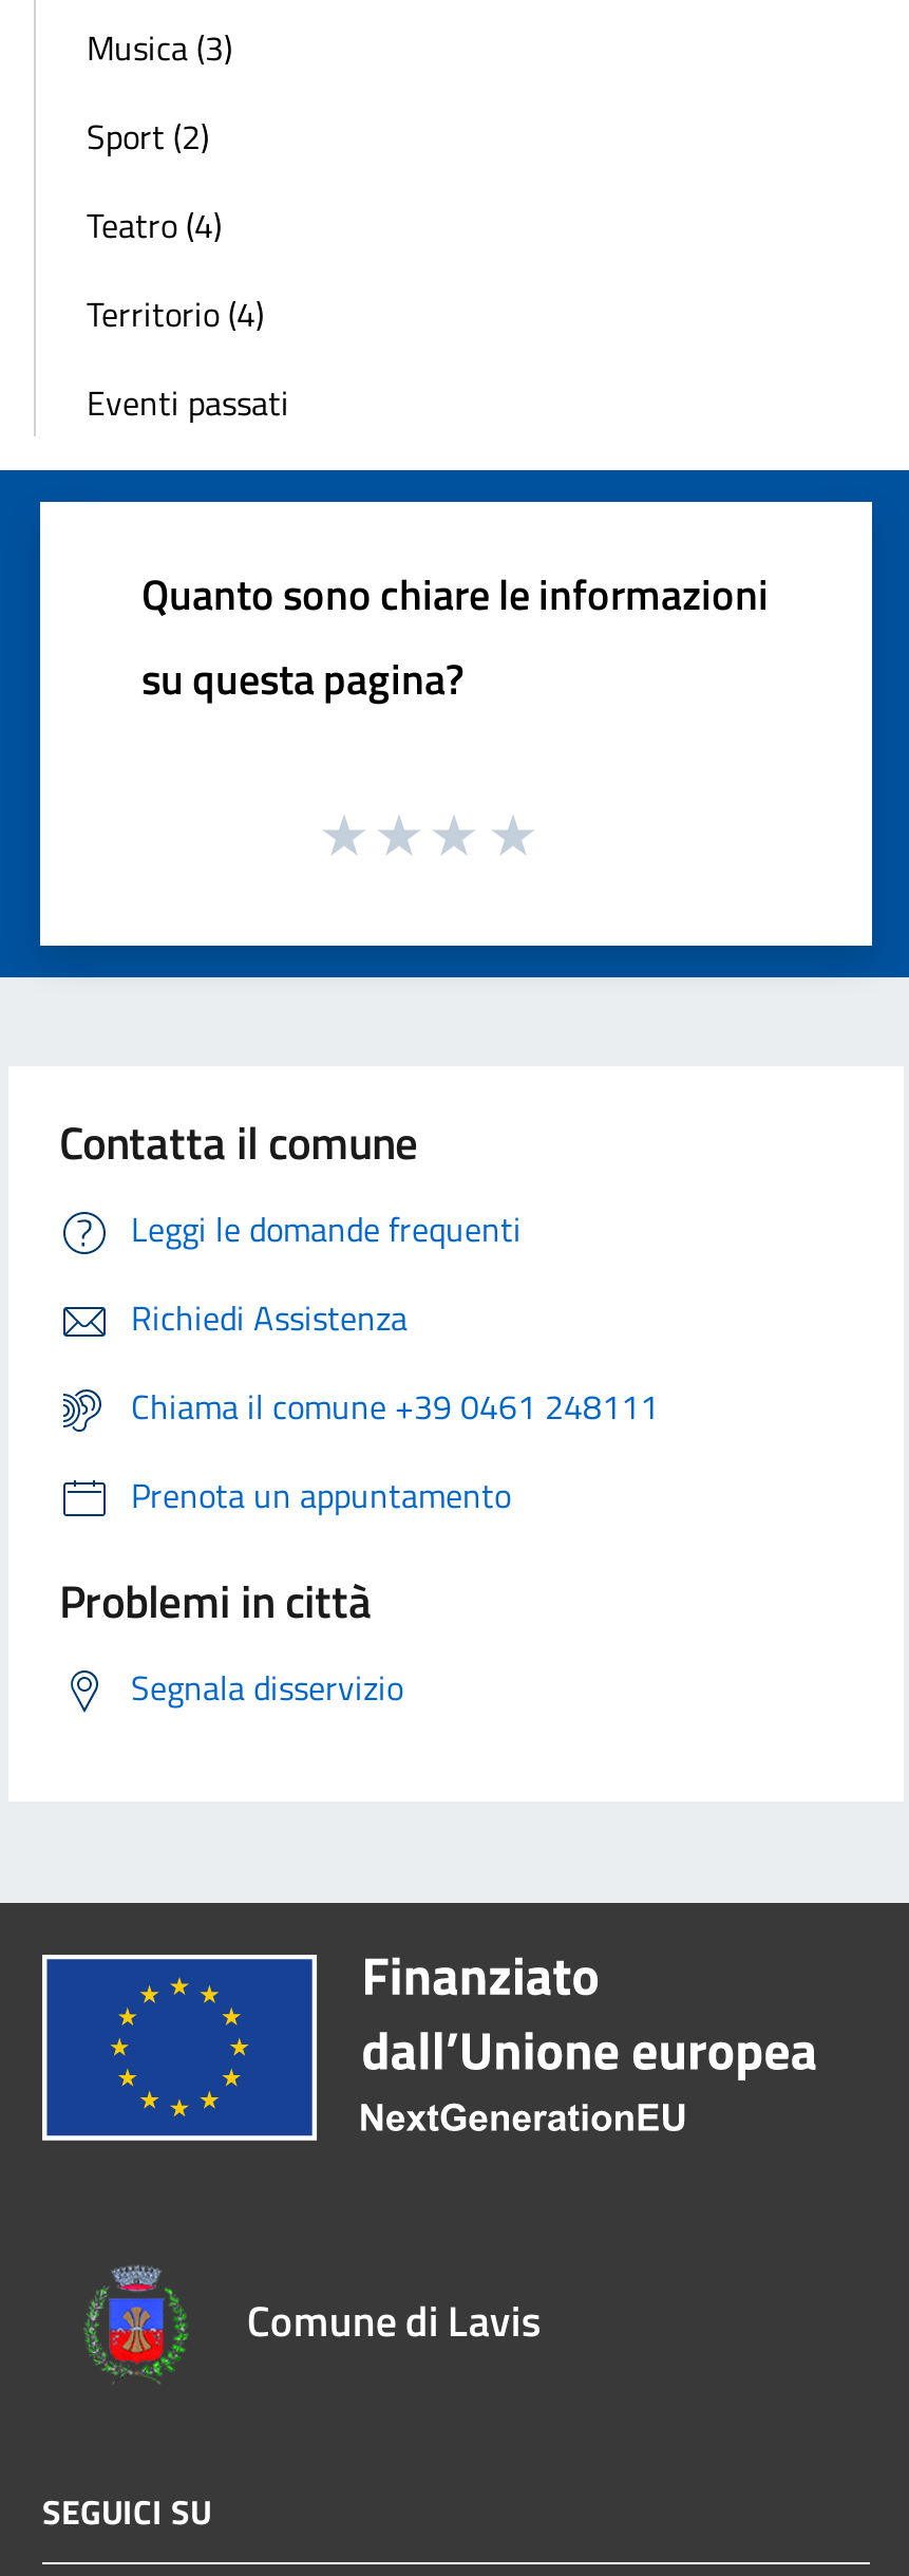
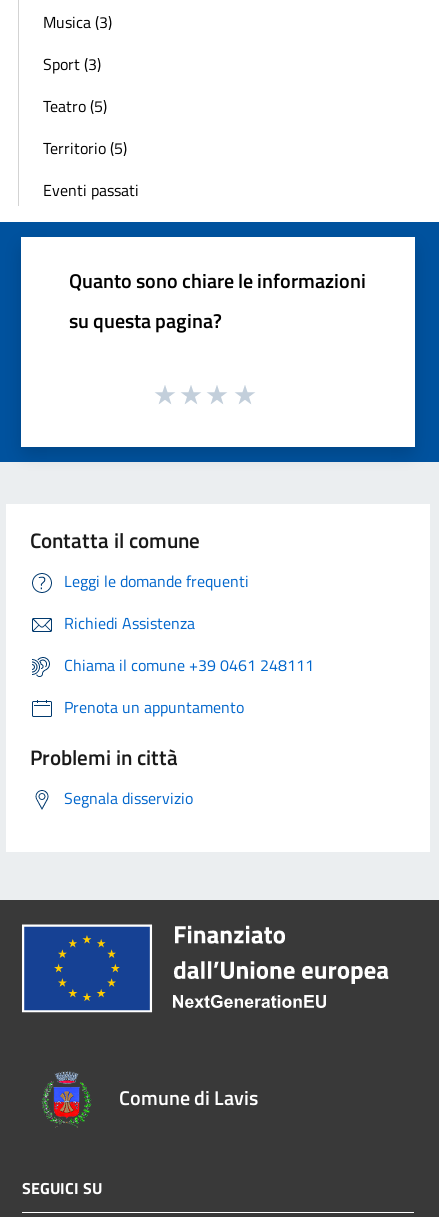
[87,110,209,161] Sport (2) -> [43,52,101,76] Sport (3)
[87,199,222,250] Teatro (4) -> [43,94,107,118] Teatro (5)
[87,288,264,339] Territorio (4) -> [43,136,127,160] Territorio (5)

